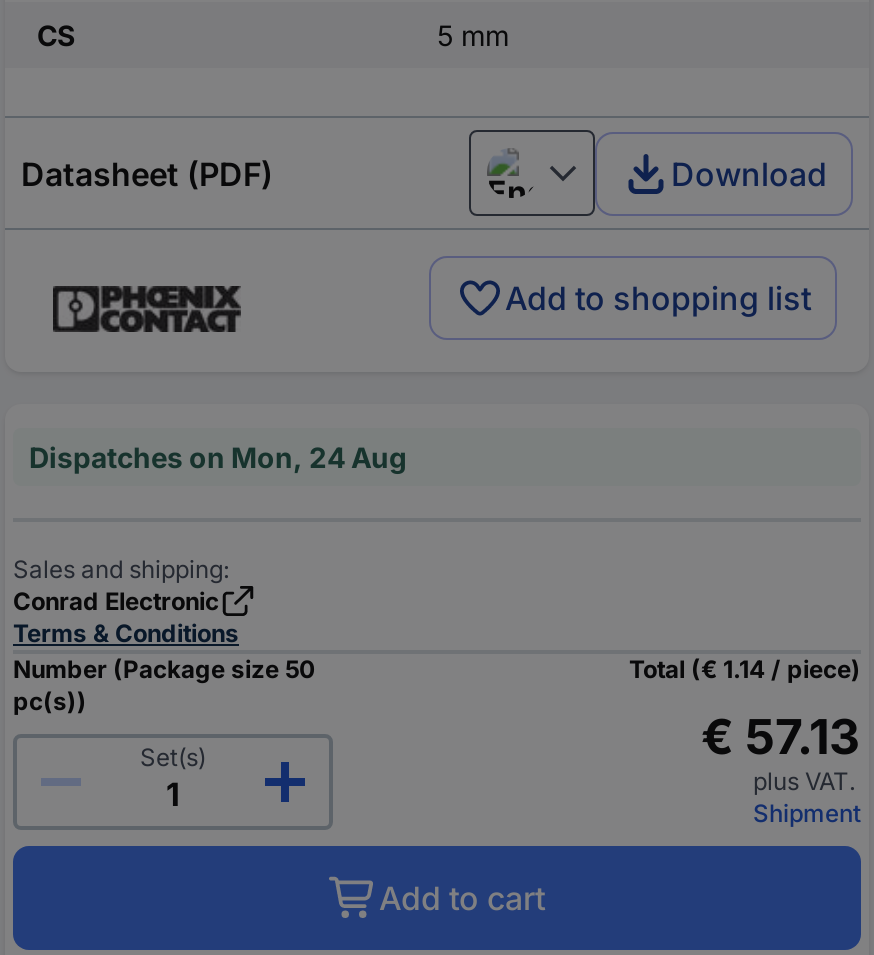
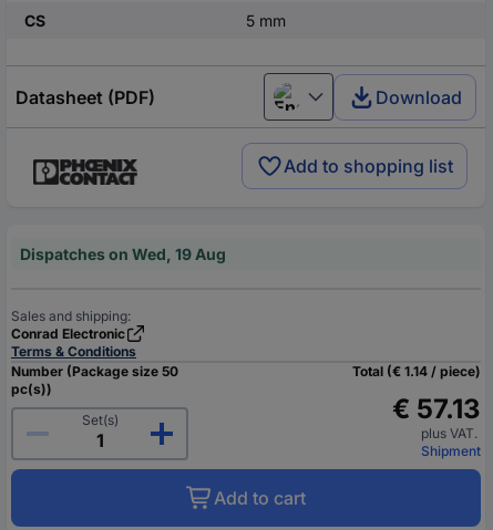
[29,440,407,474] Dispatches on Mon, 24 Aug -> [20,245,226,263] Dispatches on Wed, 19 Aug

